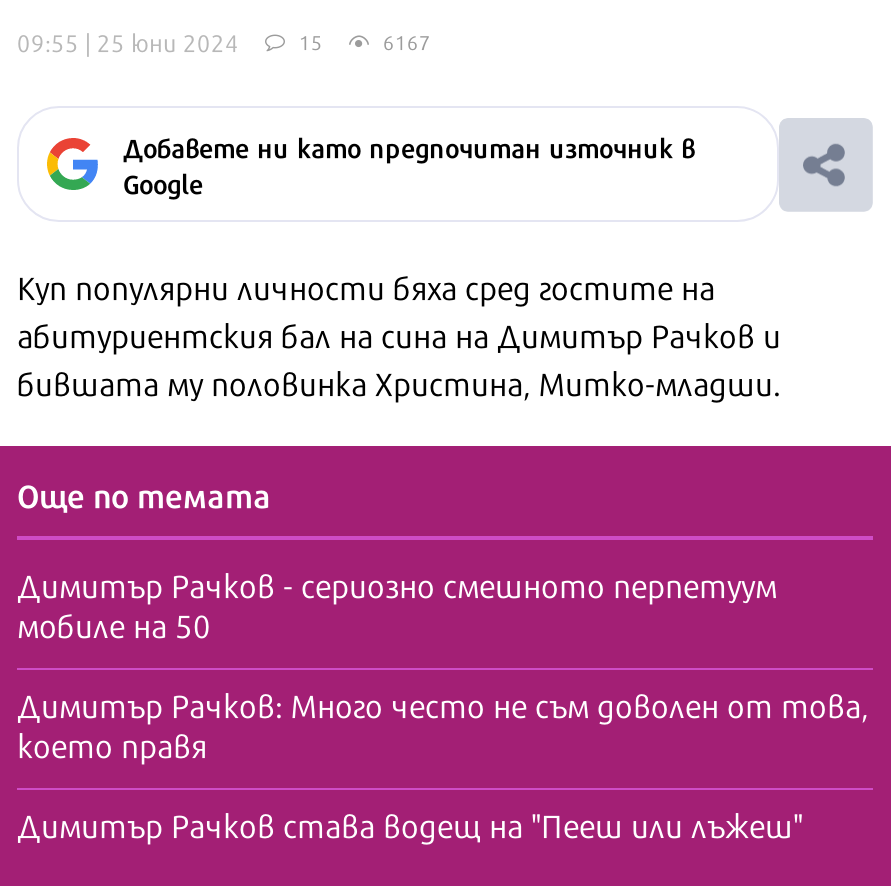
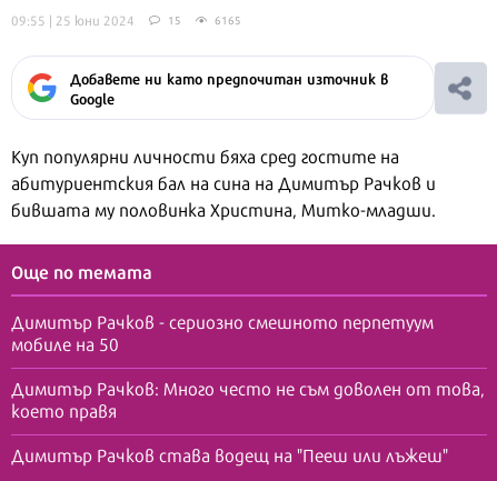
[383,26,431,56] 6167 -> [215,11,241,28] 6165

